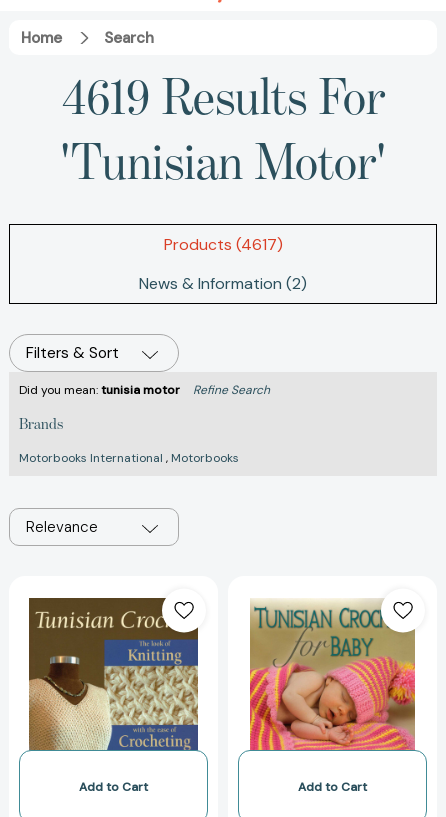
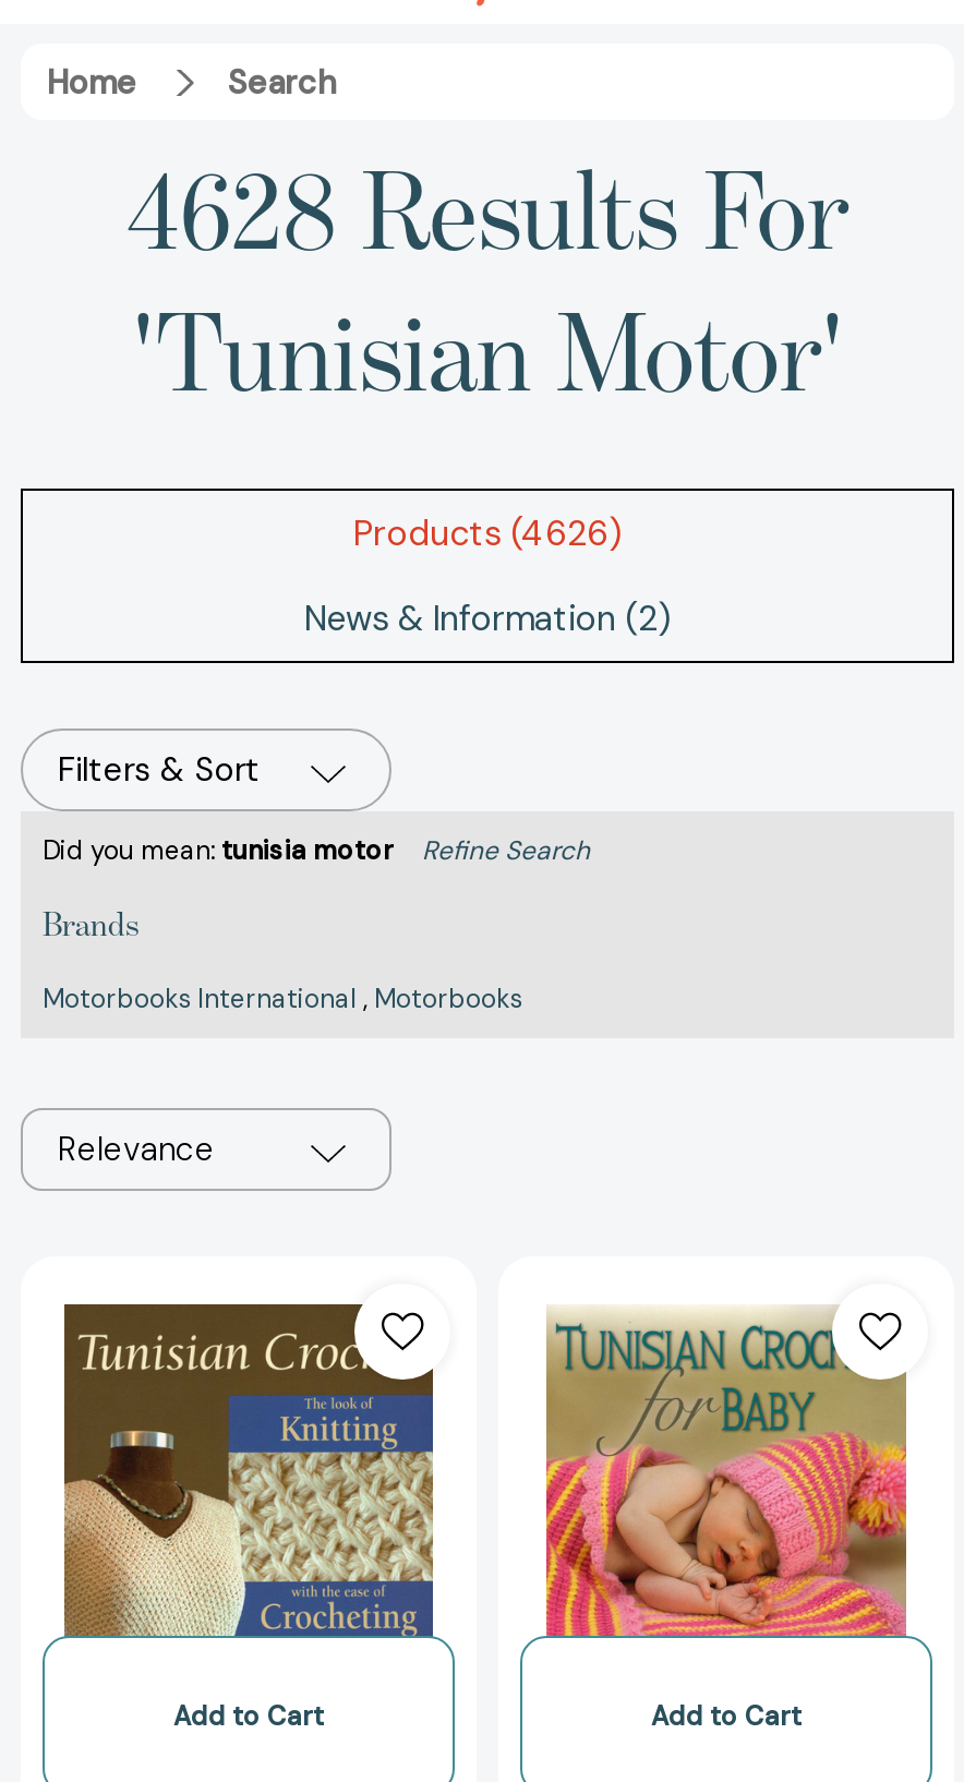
[61,66,384,126] 4619 Results For -> [126,144,848,275] 4628 Results For
[163,234,282,255] Products (4617) -> [353,511,622,557] Products (4626)

